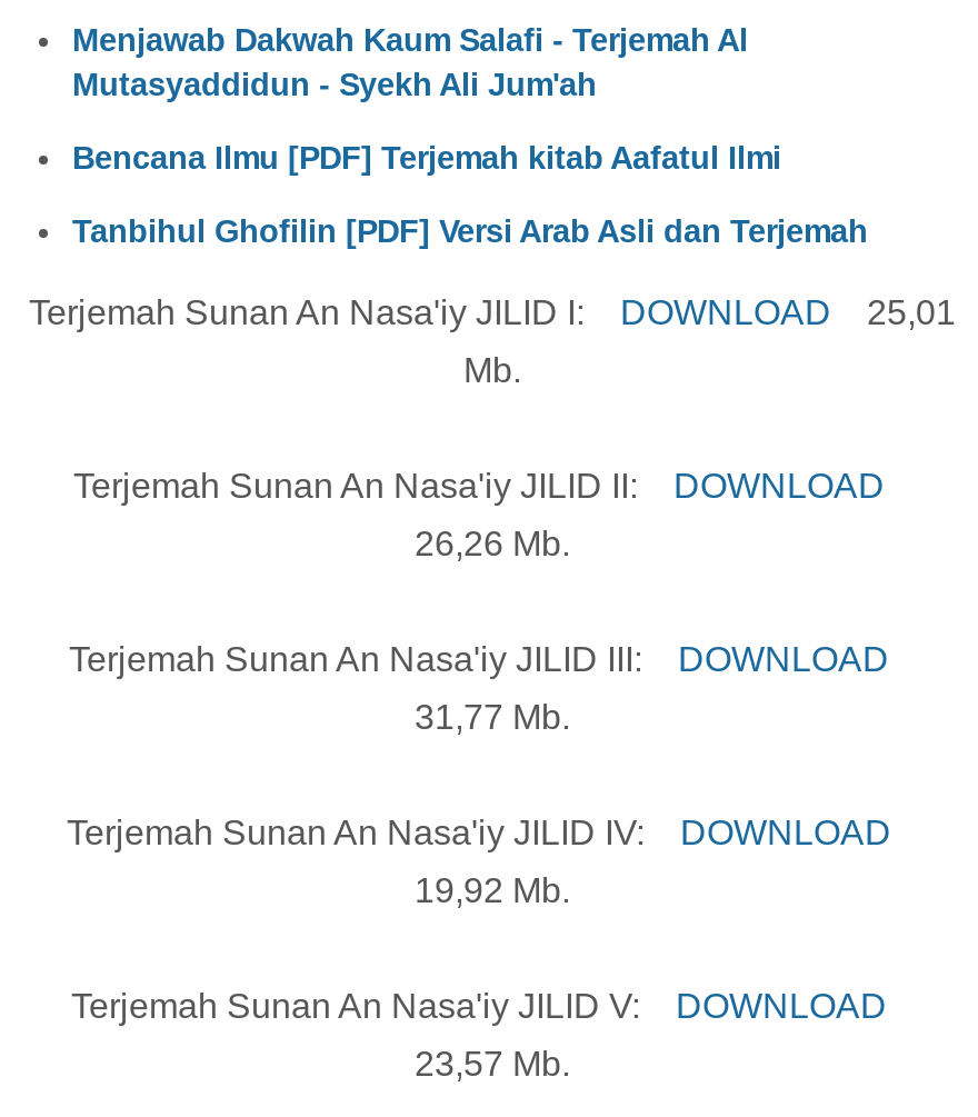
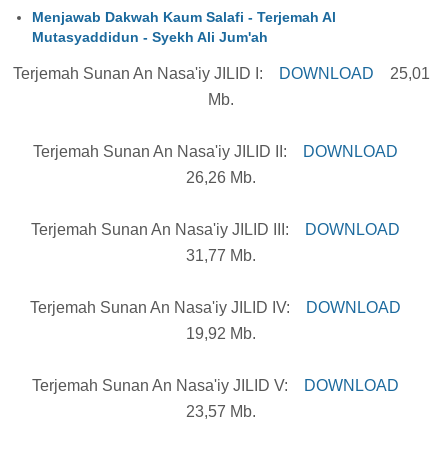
[72,140,868,248] Bencana Ilmu [PDF] Terjemah kitab Aafatul Ilmi | Tanbihul Ghofilin [PDF] Versi Arab Asli dan Terjemah -> none

